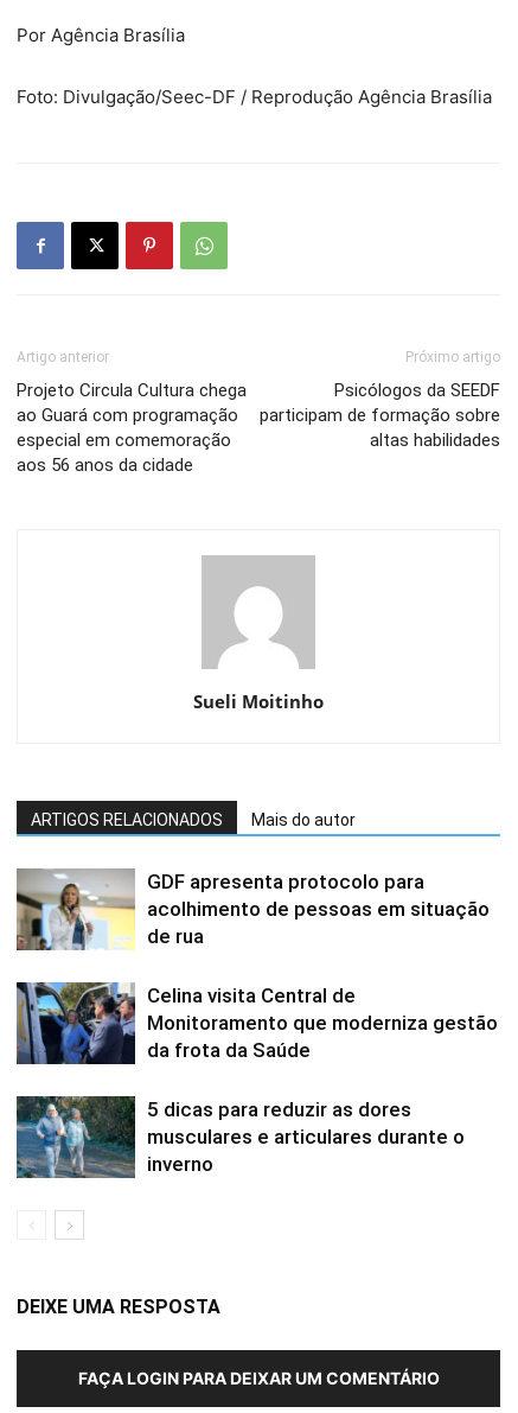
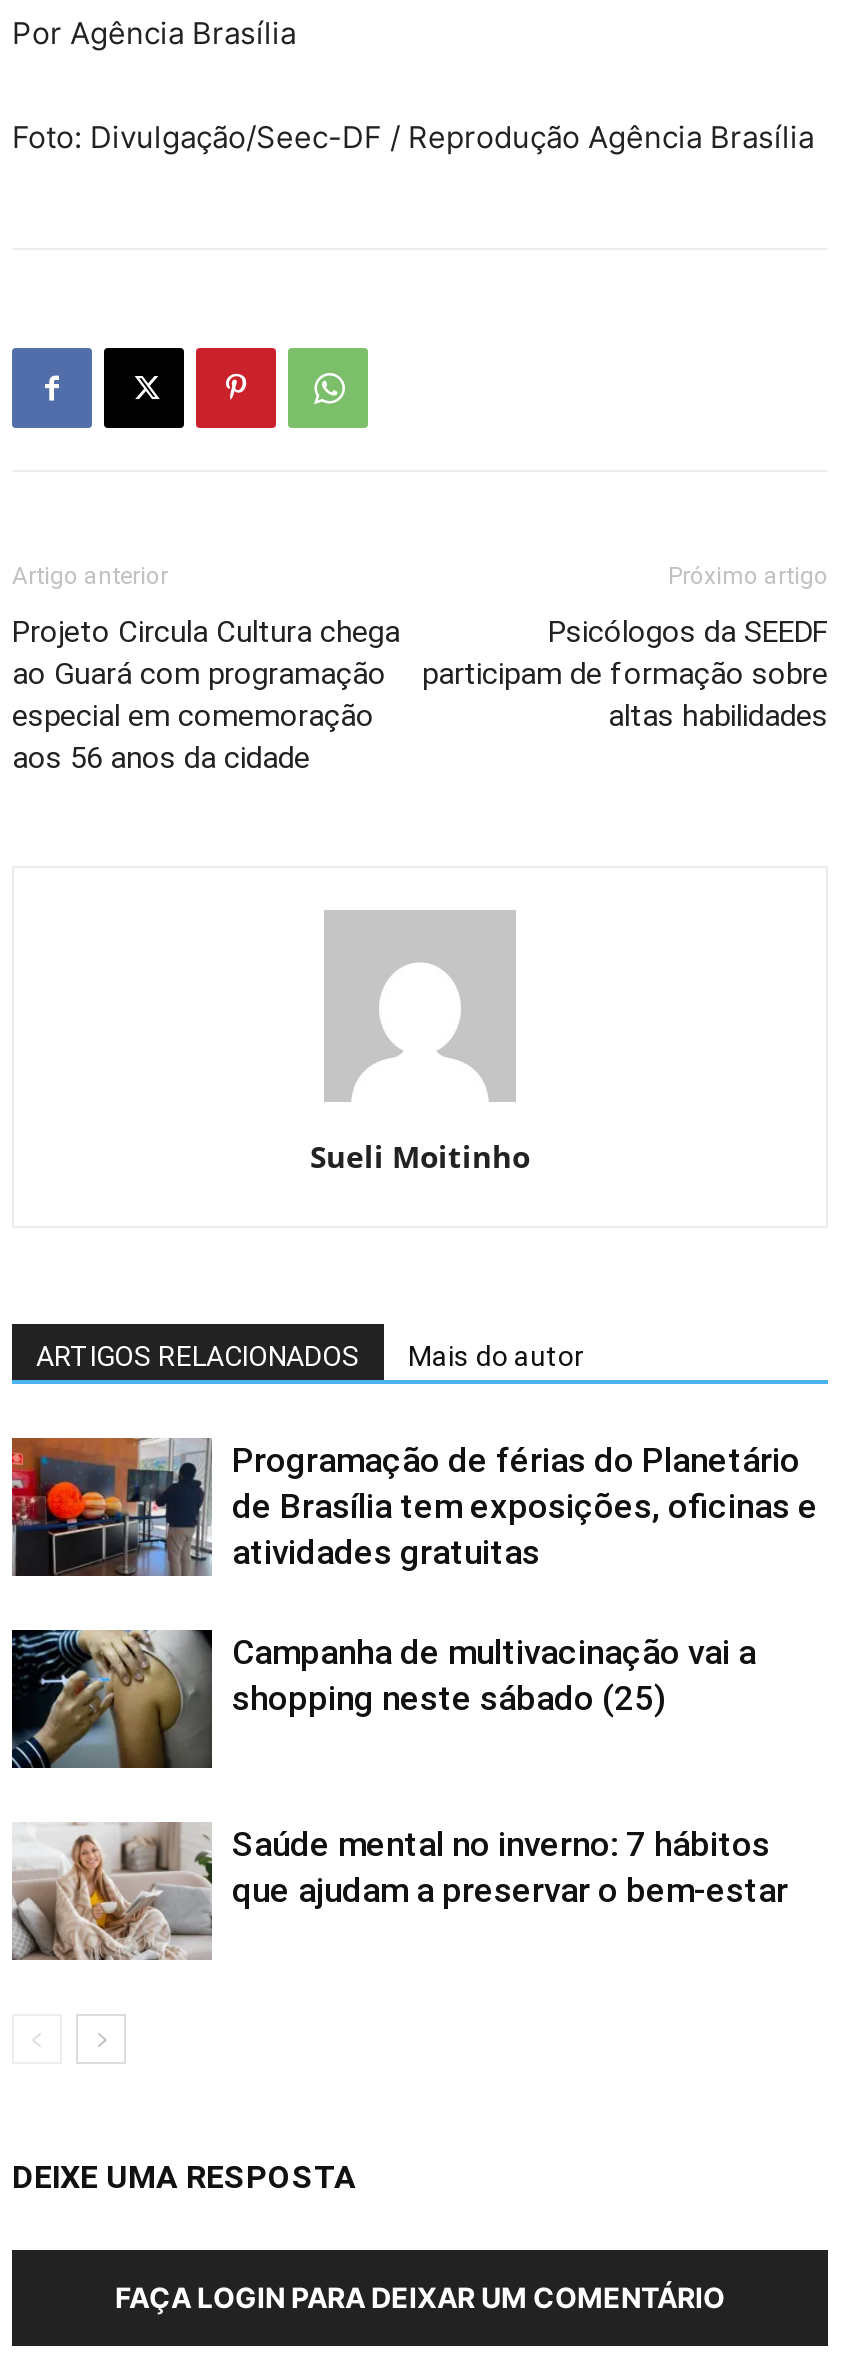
[15,867,490,951] [image] | GDF apresenta protocolo para | acolhimento de pessoas em situação | de rua -> [10,1436,818,1578] [image] | Programação de férias do Planetário | de Brasília tem exposições, oficinas e | atividades gratuitas
[15,981,498,1065] [image] | Celina visita Central de | Monitoramento que moderniza gestão | da frota da Saúde -> [10,1628,756,1770] [image] | Campanha de multivacinação vai a | shopping neste sábado (25)
[15,1095,465,1179] [image] | 5 dicas para reduzir as dores | musculares e articulares durante o | inverno -> [12,1820,788,1962] [image] | Saúde mental no inverno: 7 hábitos | que ajudam a preservar o bem-estar

